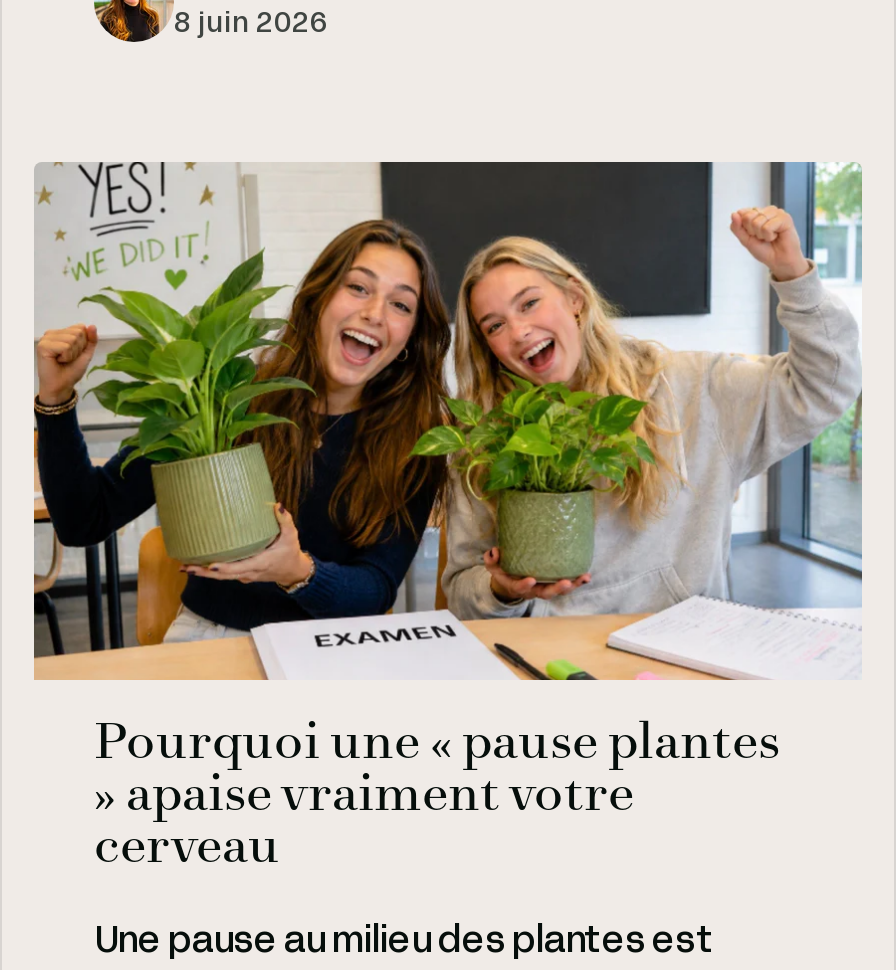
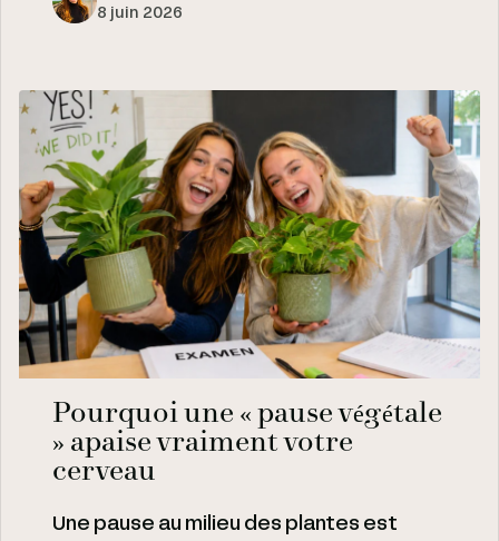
[94,720,780,770] Pourquoi une « pause plantes -> [52,401,442,429] Pourquoi une « pause végétale

